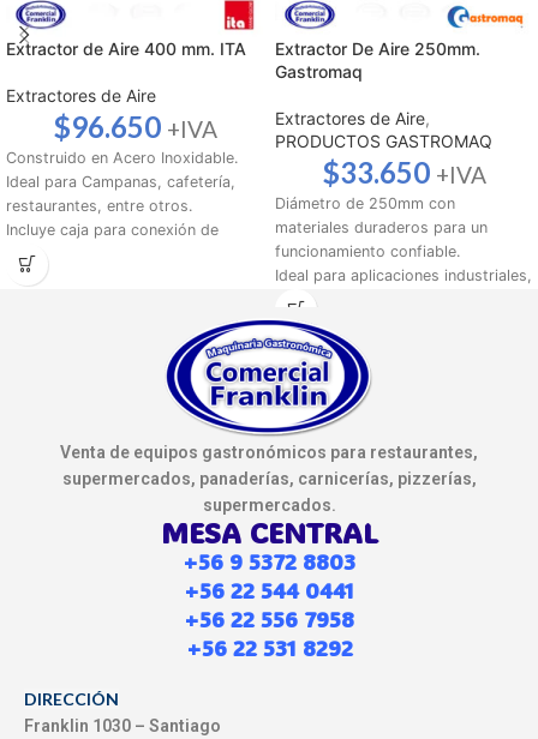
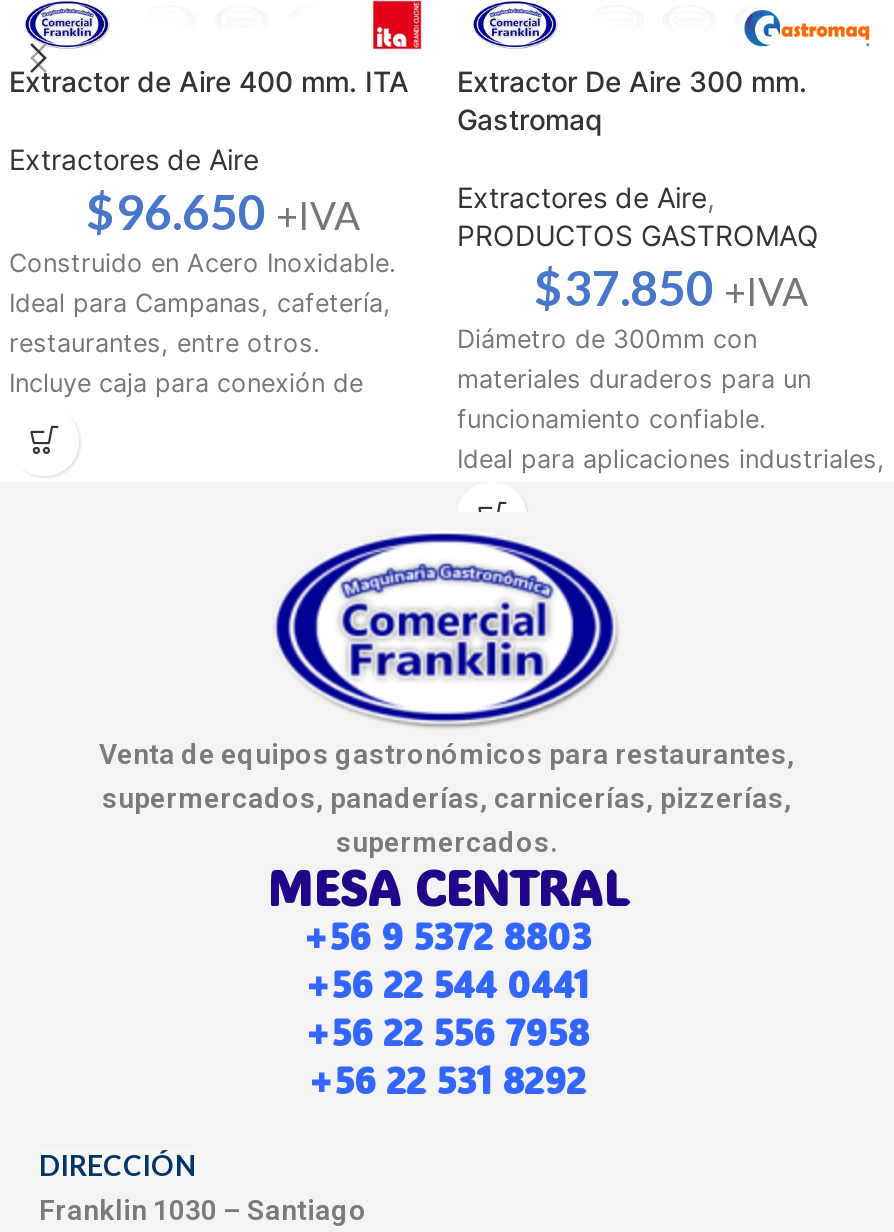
[275,38,480,59] Extractor De Aire 250mm. -> [457,64,807,98] Extractor De Aire 300 mm.
[321,155,486,190] $33.650 +IVA -> [534,258,808,316] $37.850 +IVA
[275,194,455,212] Diámetro de 250mm con -> [457,324,757,354] Diámetro de 300mm con

